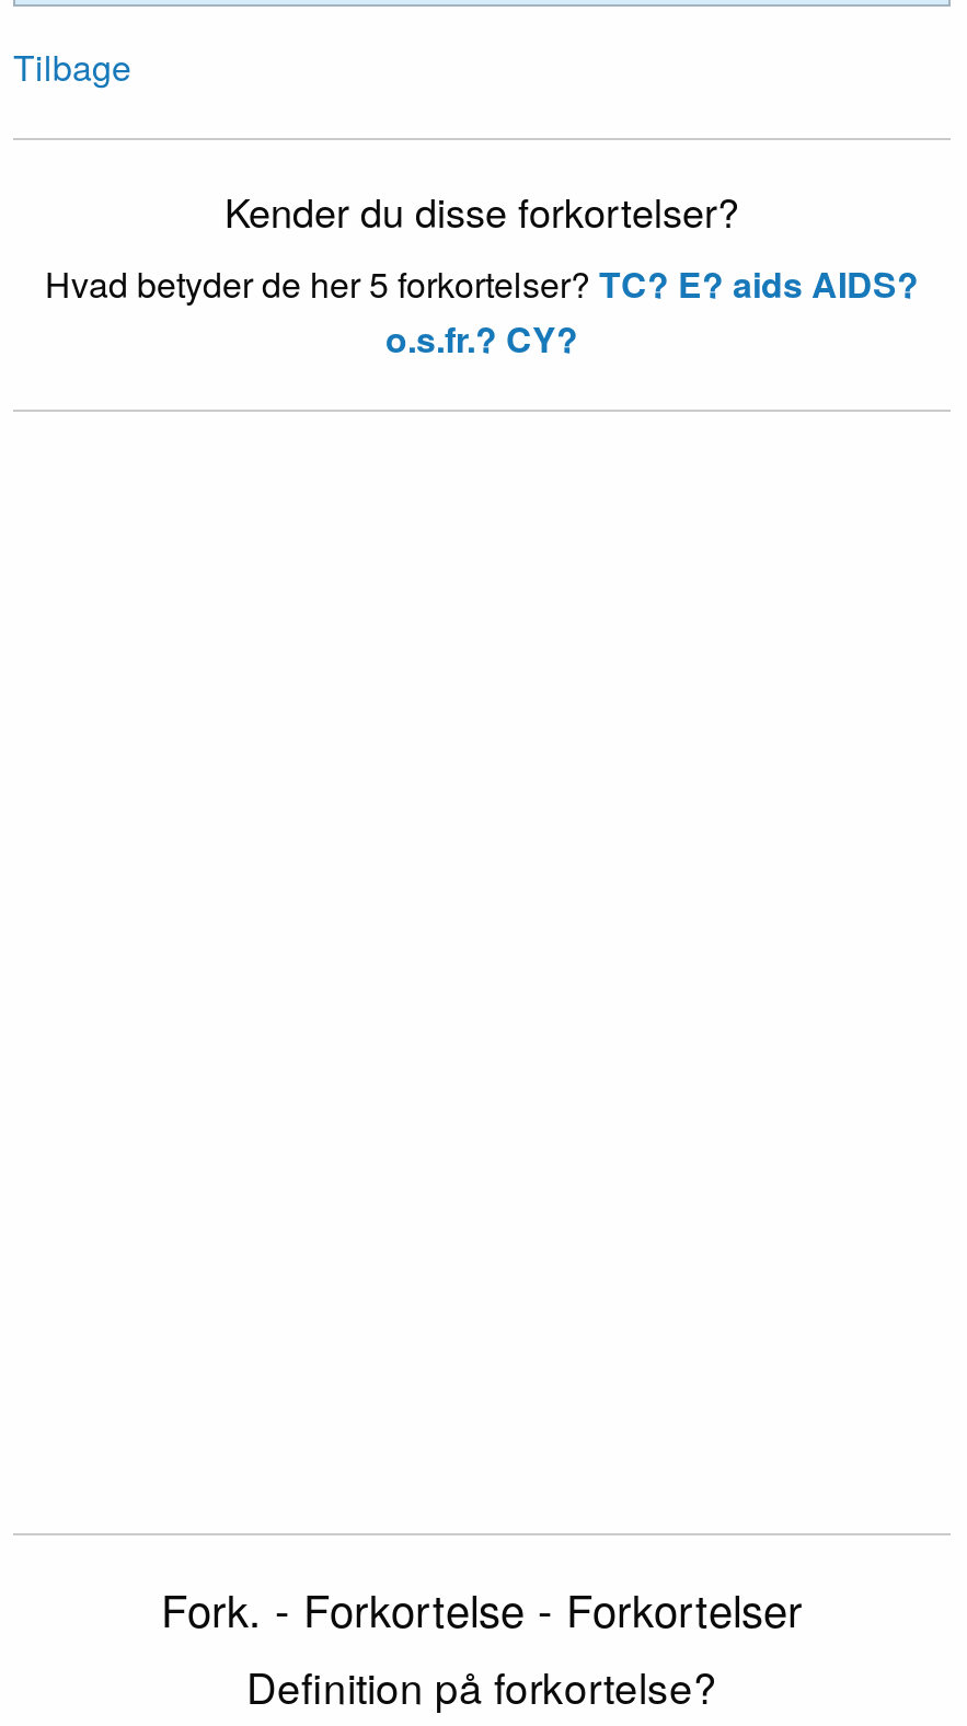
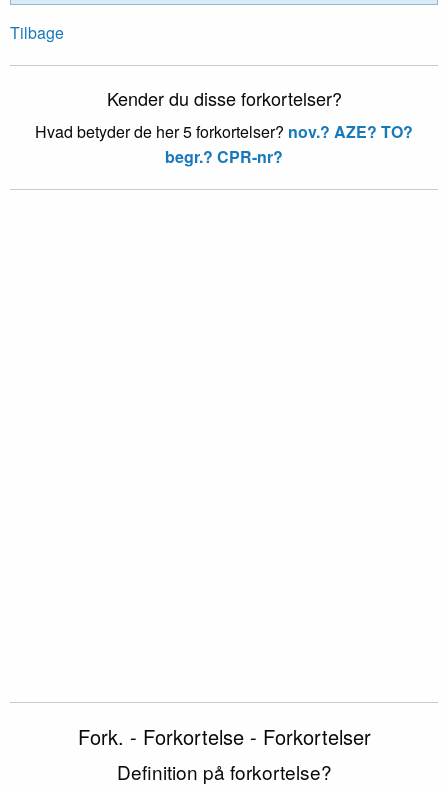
[45,259,919,364] Hvad betyder de her 5 forkortelser? TC? E? aids AIDS? | o.s.fr.? CY? -> [35,120,413,168] Hvad betyder de her 5 forkortelser? nov.? AZE? TO? | begr.? CPR-nr?

